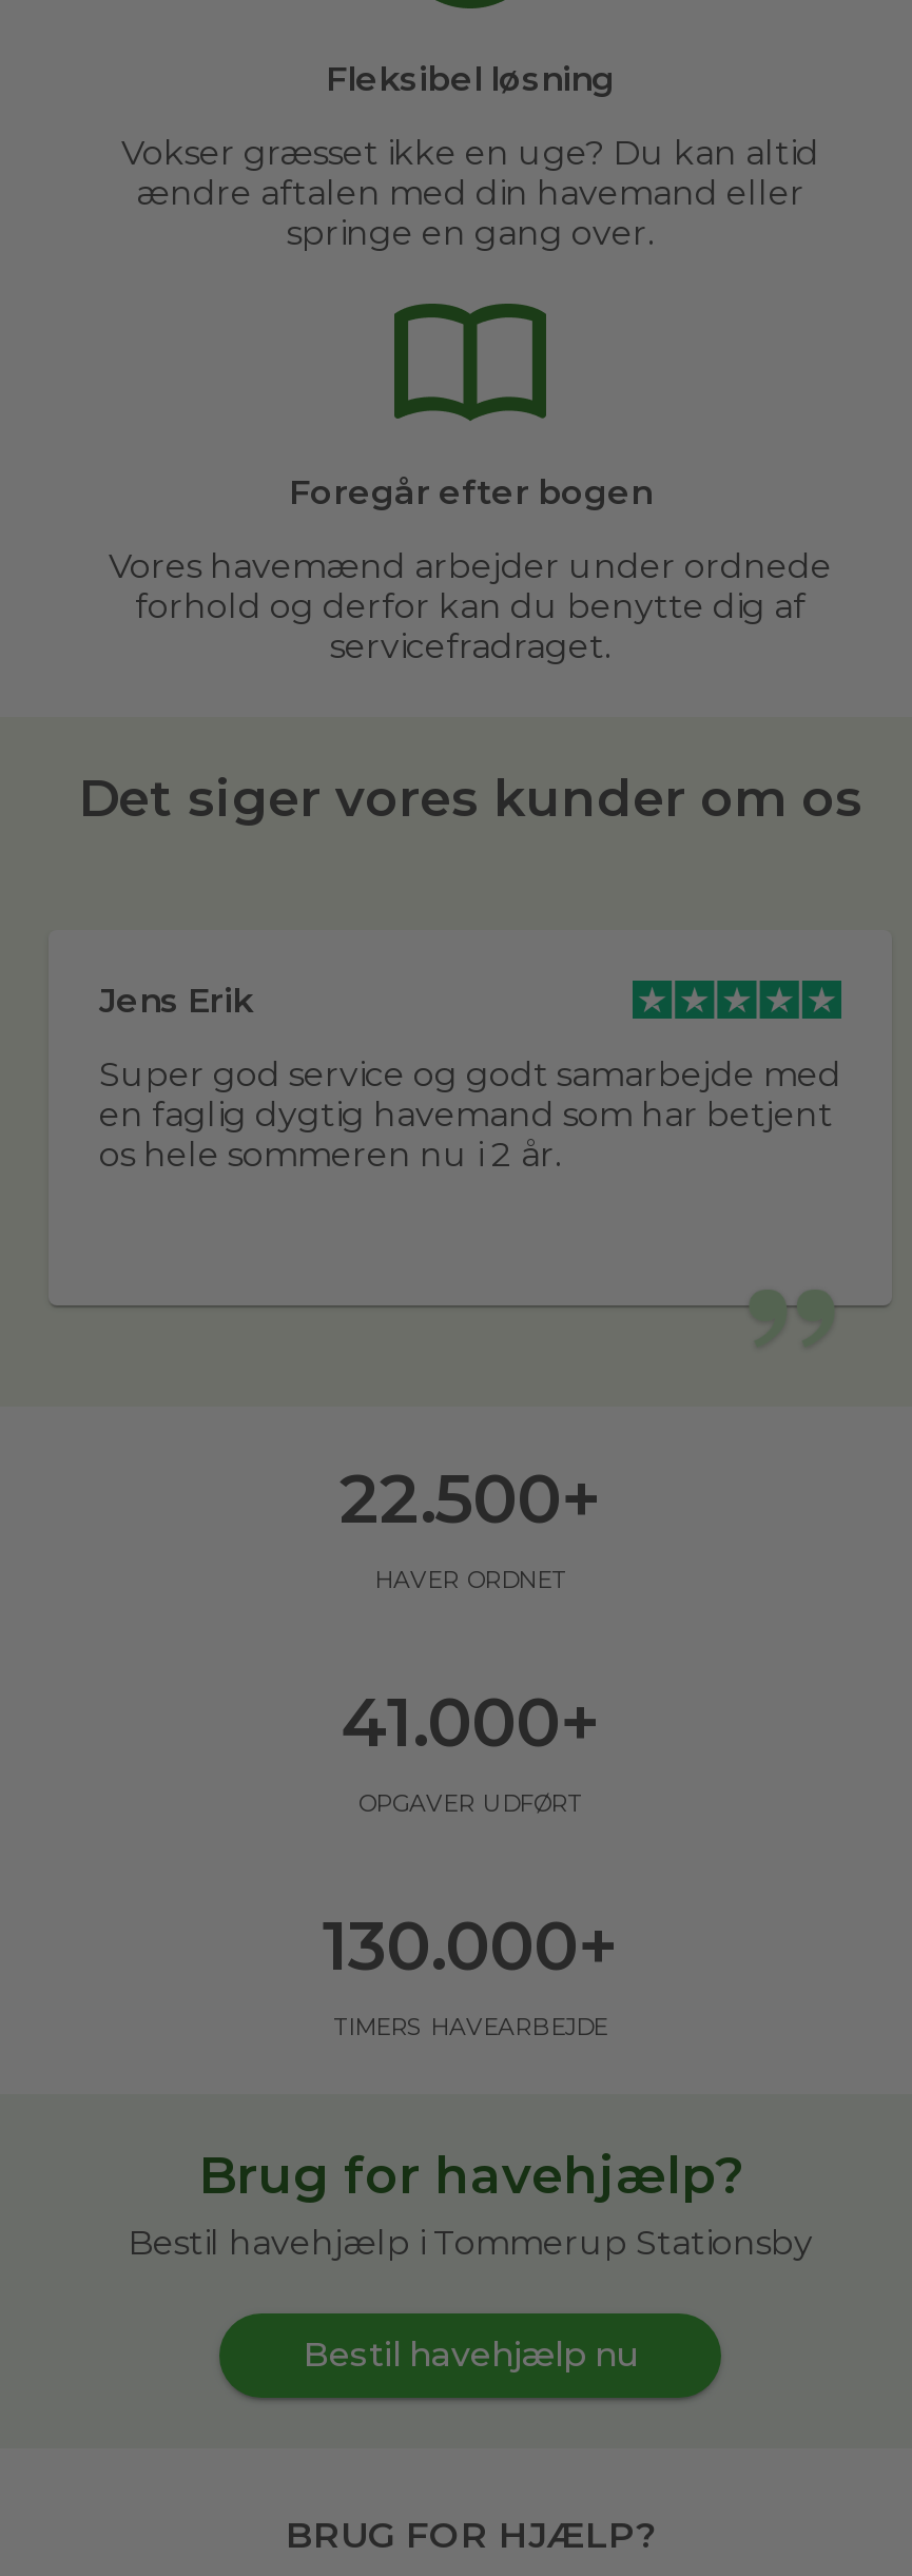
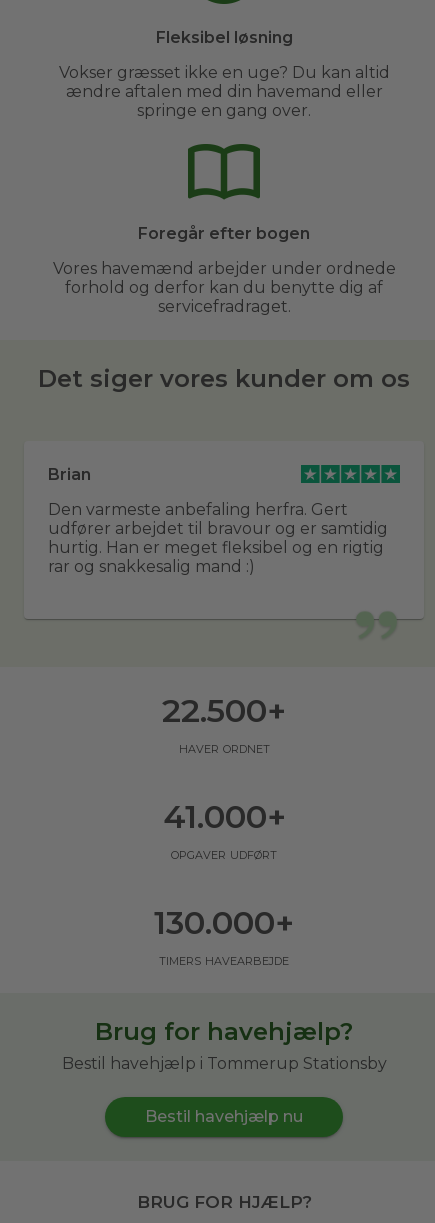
[99,980,253,1020] Jens Erik -> [48,465,91,484] Brian
[99,1054,841,1174] Super god service og godt samarbejde med | en faglig dygtig havemand som har betjent | os hele sommeren nu i 2 år. -> [48,500,388,576] Den varmeste anbefaling herfra. Gert | udfører arbejdet til bravour og er samtidig | hurtig. Han er meget fleksibel og en rigtig | rar og snakkesalig mand :)

